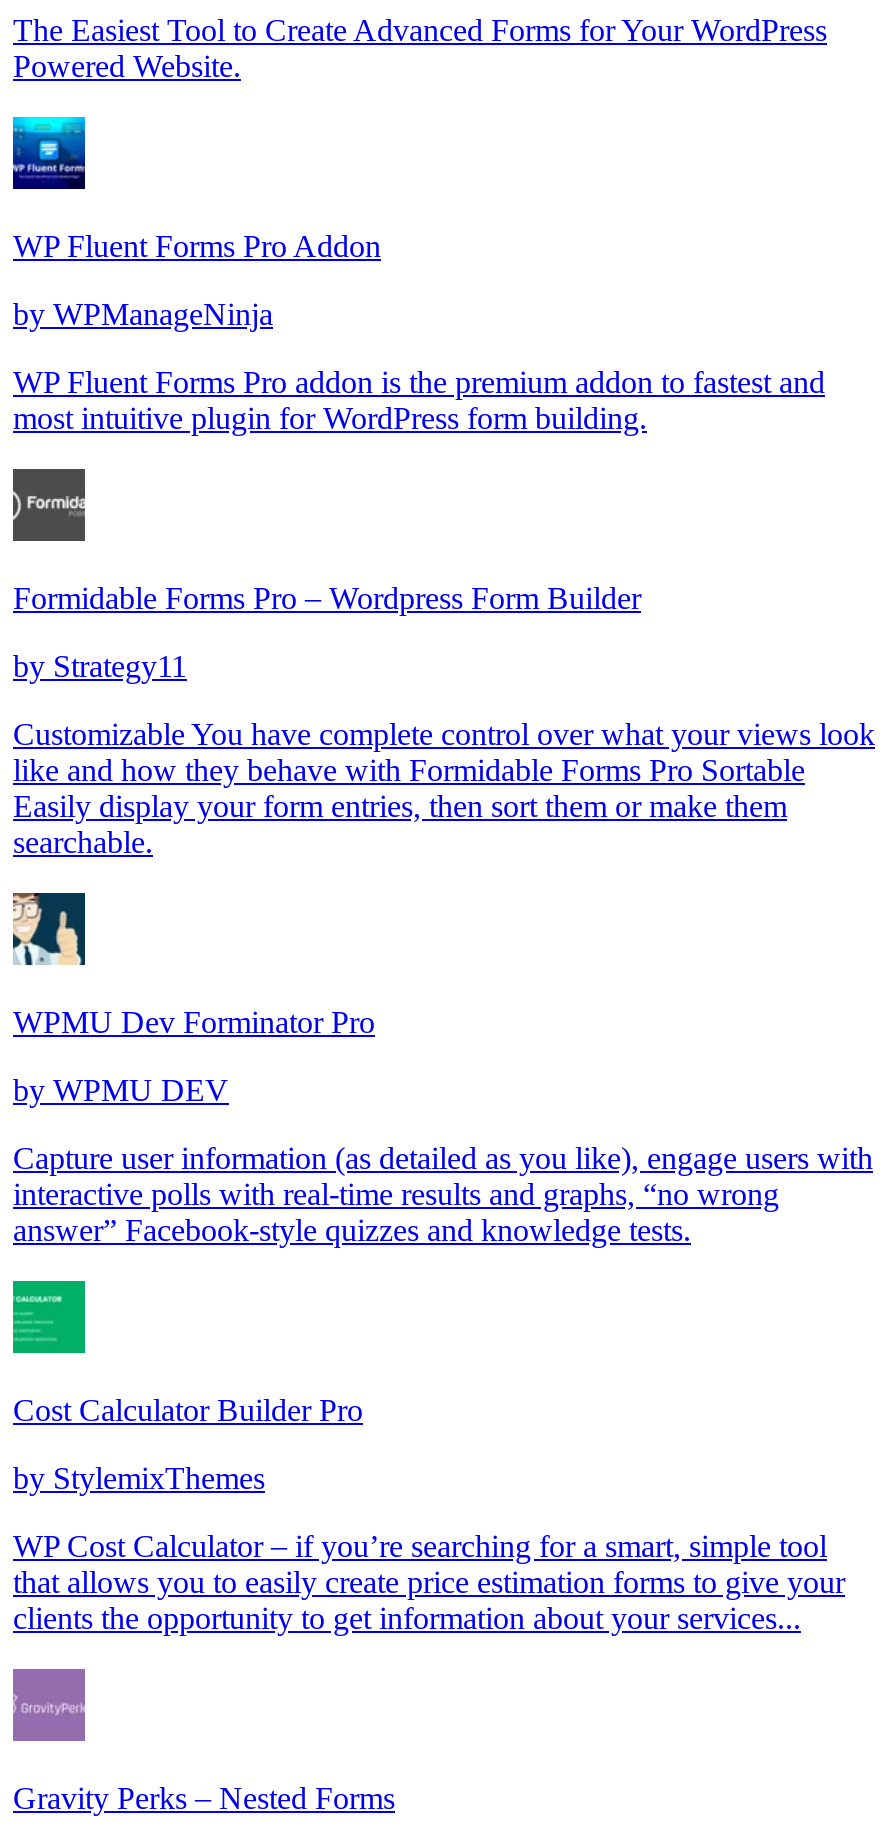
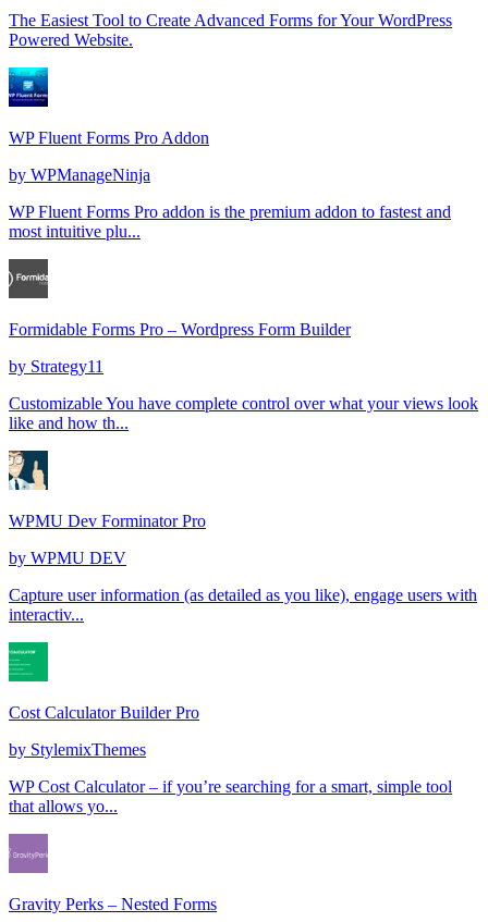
[13,400,647,434] most intuitive plugin for WordPress form building. -> [9,222,141,240] most intuitive plu...
[13,752,805,858] like and how they behave with Formidable Forms Pro Sortable | Easily display your form entries, then sort them or make them | searchable. -> [9,413,129,432] like and how th...
[13,1176,779,1246] interactive polls with real-time results and graphs, “no wrong | answer” Facebook-style quizzes and knowledge tests. -> [9,605,84,623] interactiv...
[13,1564,845,1634] that allows you to easily create price estimation forms to give your | clients the opportunity to get information about your services... -> [9,796,118,815] that allows yo...

